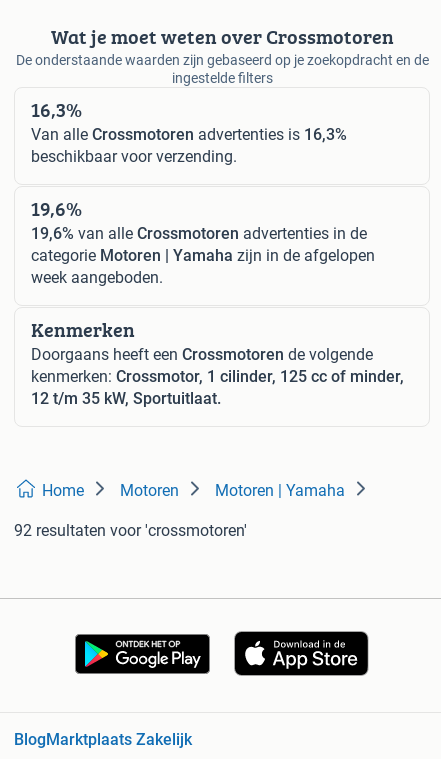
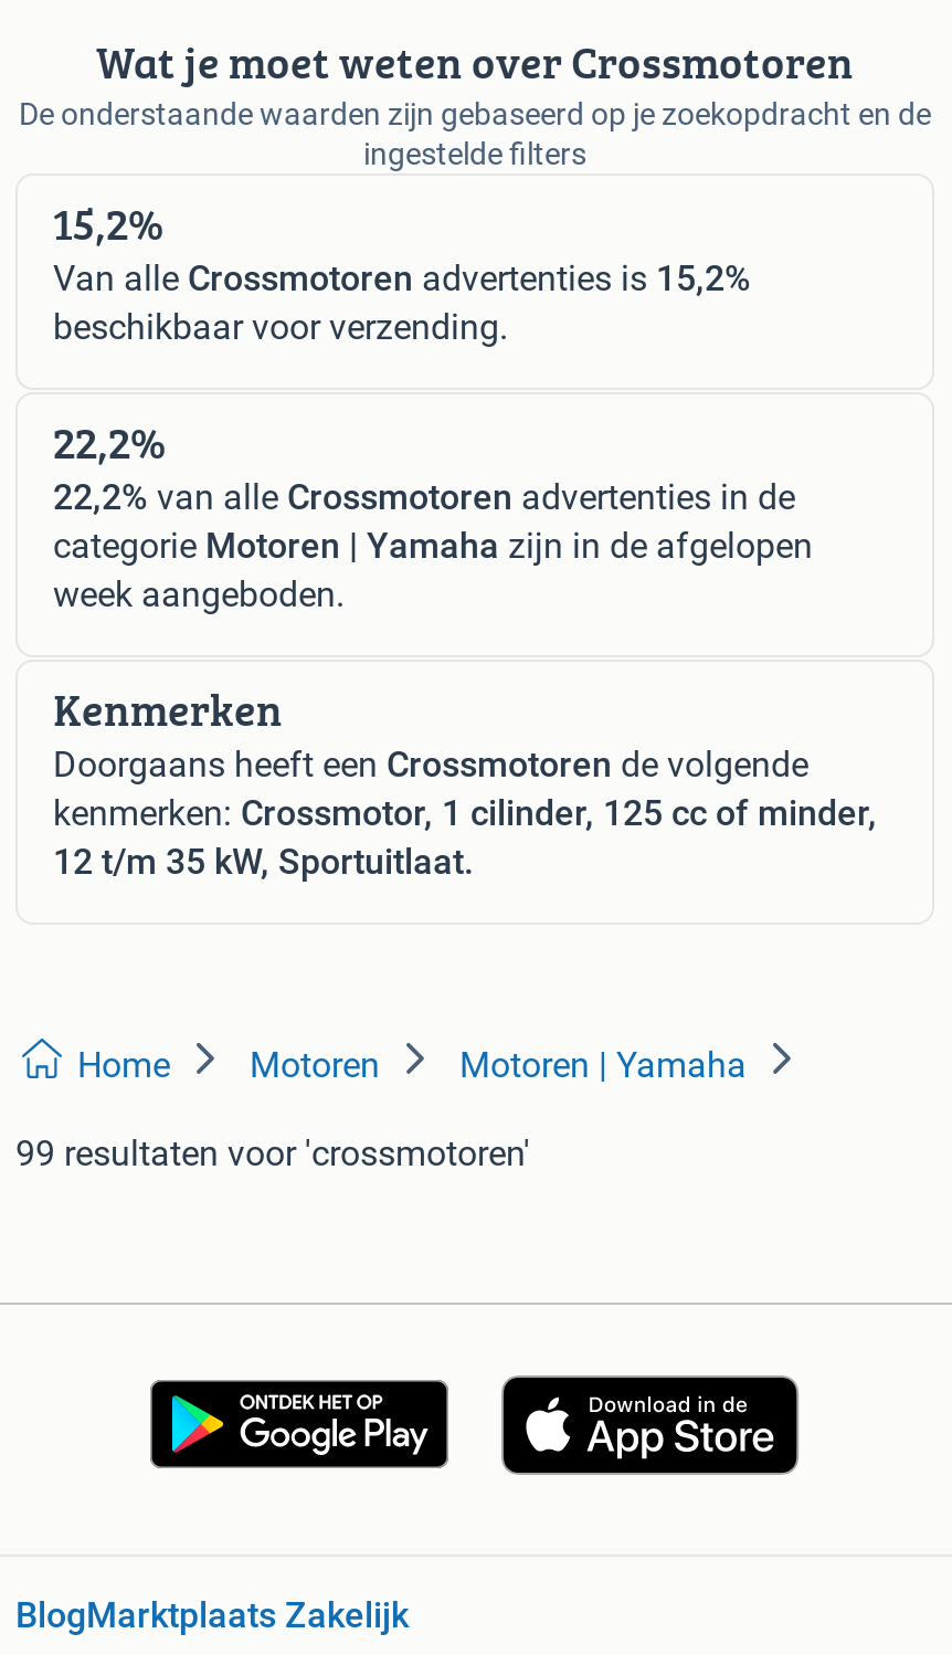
[31,95,82,124] 16,3% -> [53,190,163,255] 15,2%
[31,125,347,144] Van alle Crossmotoren advertenties is 16,3% -> [53,257,751,299] Van alle Crossmotoren advertenties is 15,2%
[31,194,82,223] 19,6% -> [53,409,166,473] 22,2%
[31,224,367,243] 19,6% van alle Crossmotoren advertenties in de -> [53,476,795,517] 22,2% van alle Crossmotoren advertenties in de
[14,521,247,540] 92 resultaten voor 'crossmotoren' -> [15,1132,530,1174] 99 resultaten voor 'crossmotoren'

